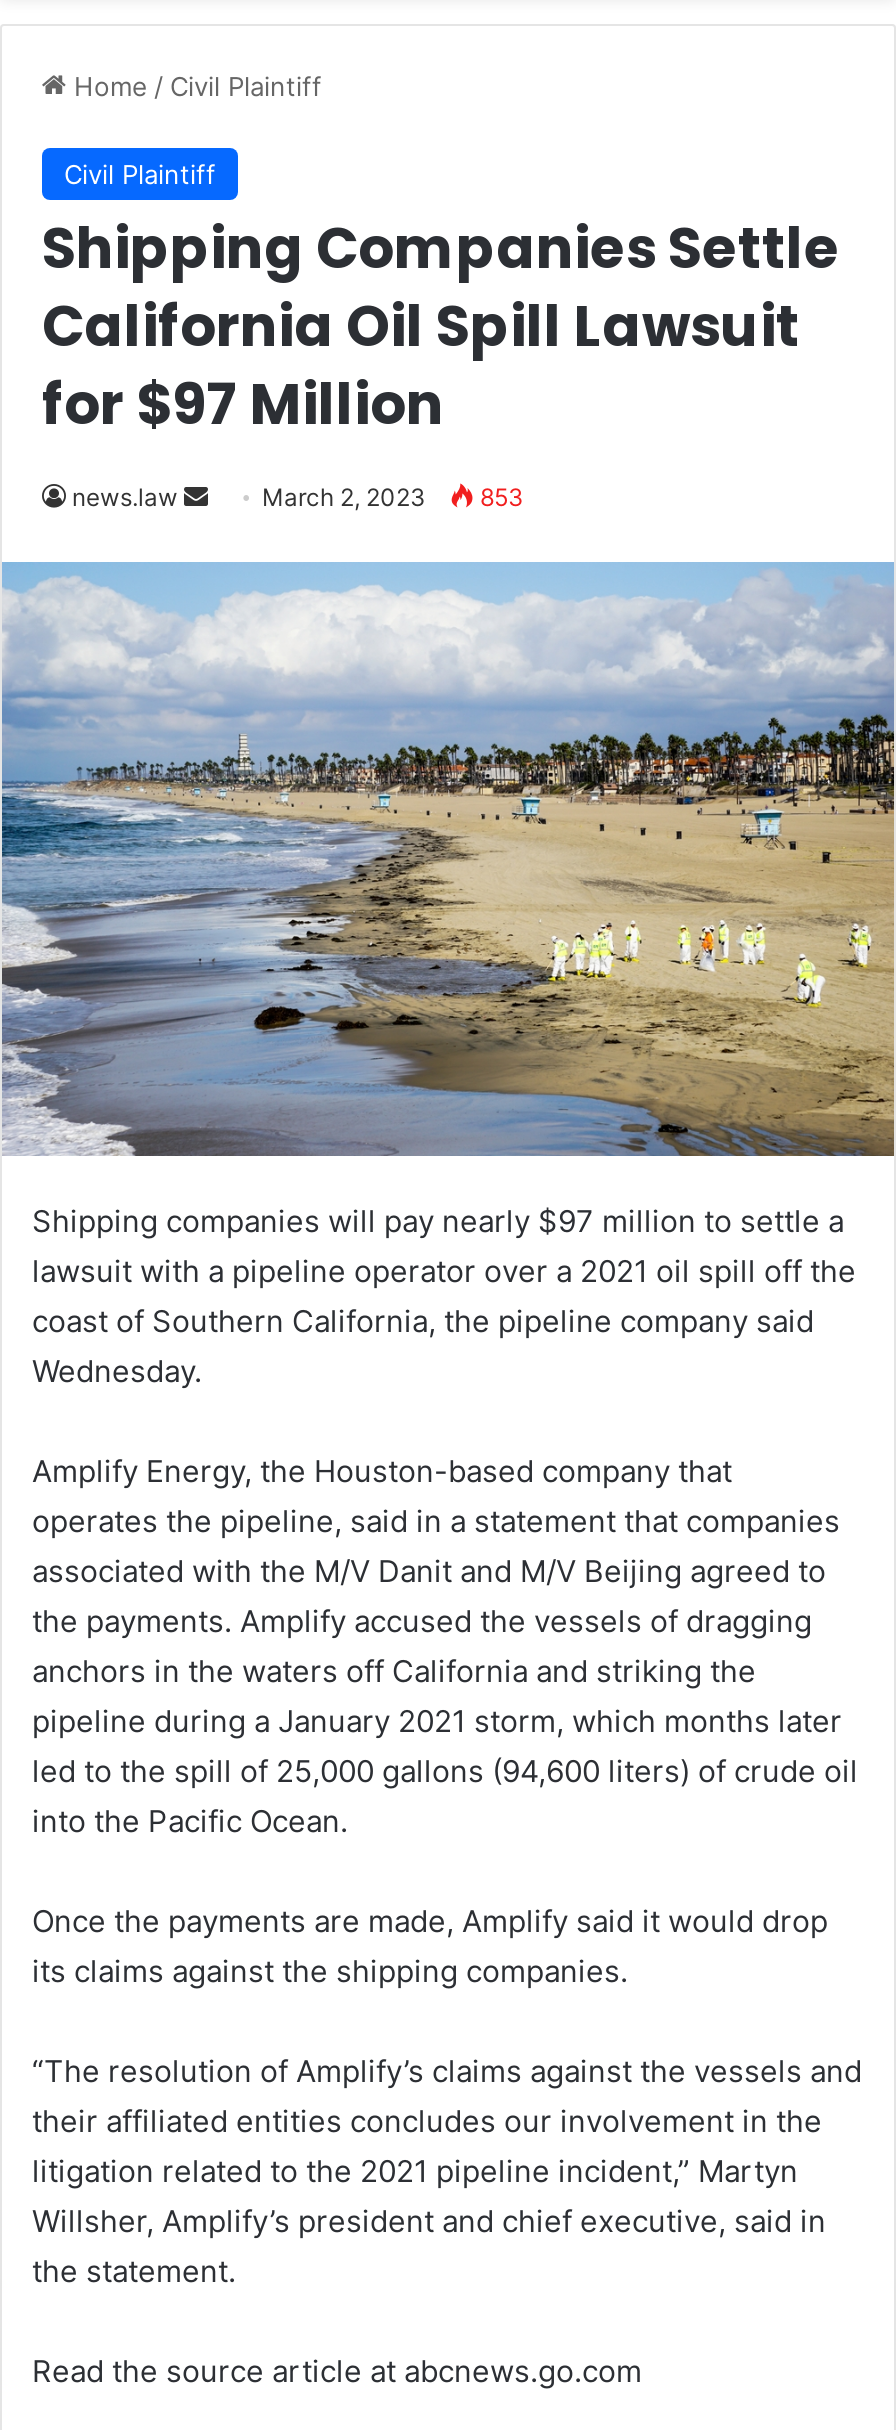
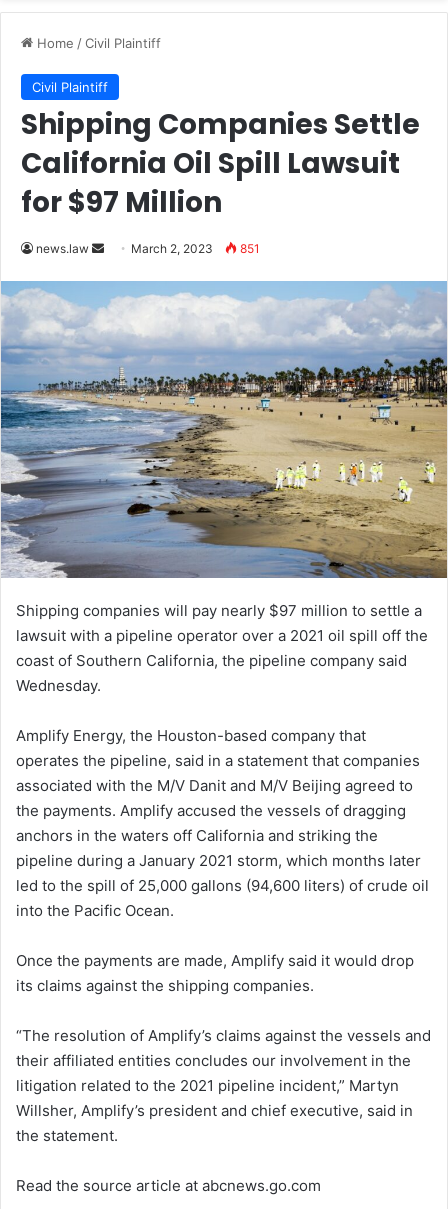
[474,482,524,512] 853 -> [237,241,260,256] 851

